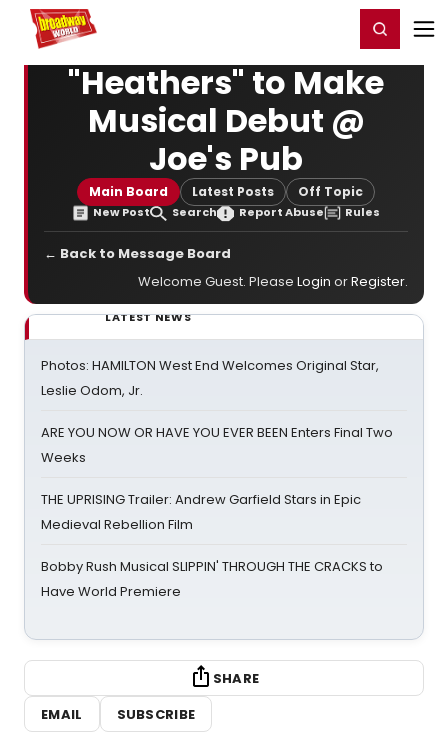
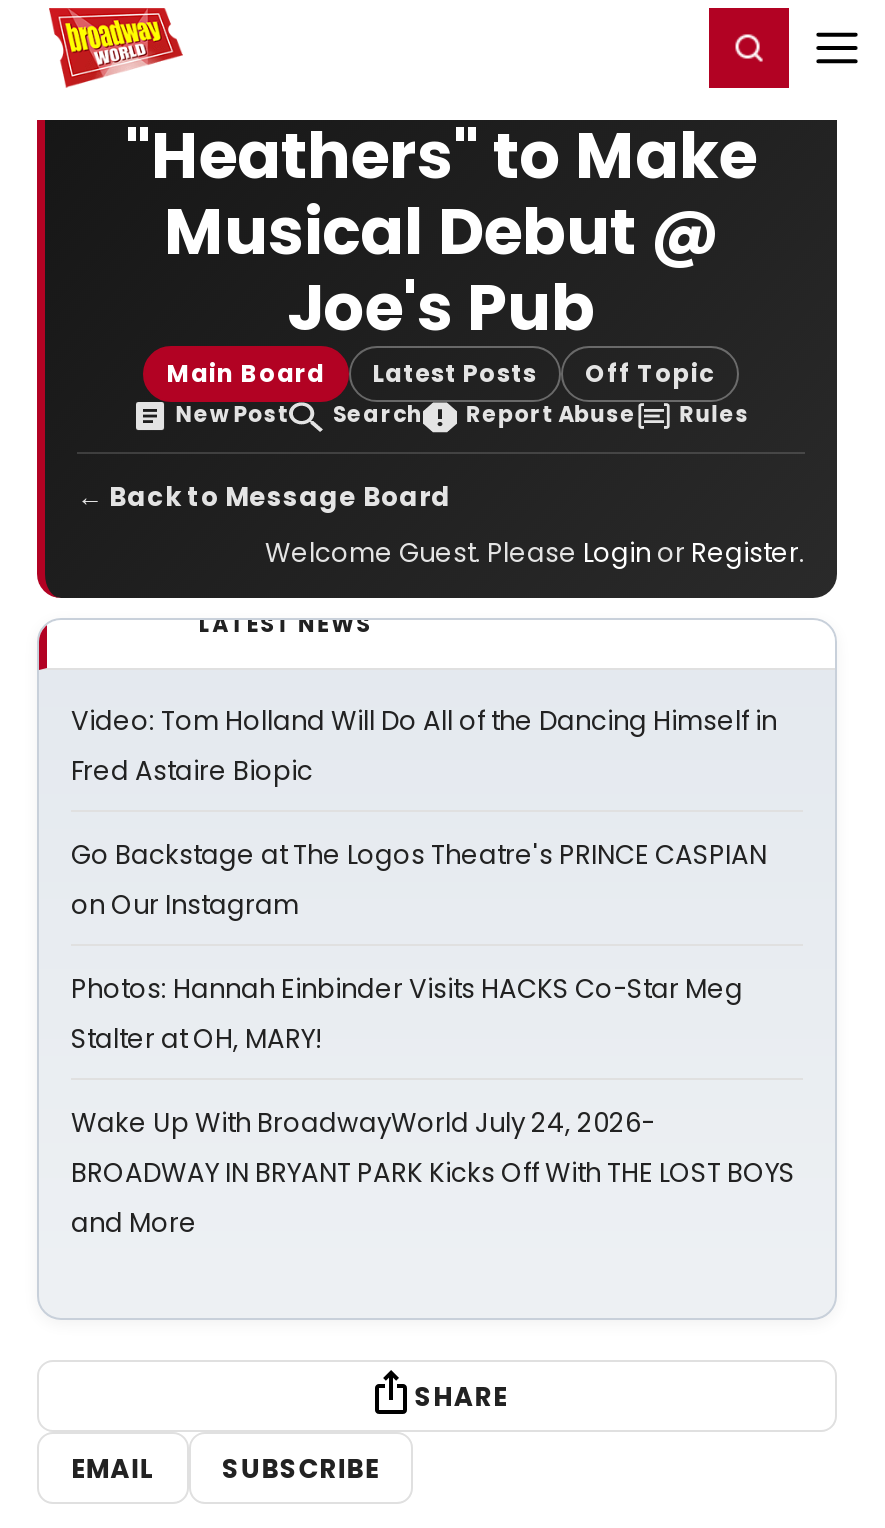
[41,356,379,400] Photos: HAMILTON West End Welcomes Original Star, | Leslie Odom, Jr. -> [71,702,777,790] Video: Tom Holland Will Do All of the Dancing Himself in | Fred Astaire Biopic
[41,423,393,467] ARE YOU NOW OR HAVE YOU EVER BEEN Enters Final Two | Weeks -> [71,836,767,924] Go Backstage at The Logos Theatre's PRINCE CASPIAN | on Our Instagram
[41,490,361,534] THE UPRISING Trailer: Andrew Garfield Stars in Epic | Medieval Rebellion Film -> [71,970,743,1058] Photos: Hannah Einbinder Visits HACKS Co-Star Meg | Stalter at OH, MARY!
[41,557,383,601] Bobby Rush Musical SLIPPIN' THROUGH THE CRACKS to | Have World Premiere -> [71,1104,795,1242] Wake Up With BroadwayWorld July 24, 2026- | BROADWAY IN BRYANT PARK Kicks Off With THE LOST BOYS | and More

